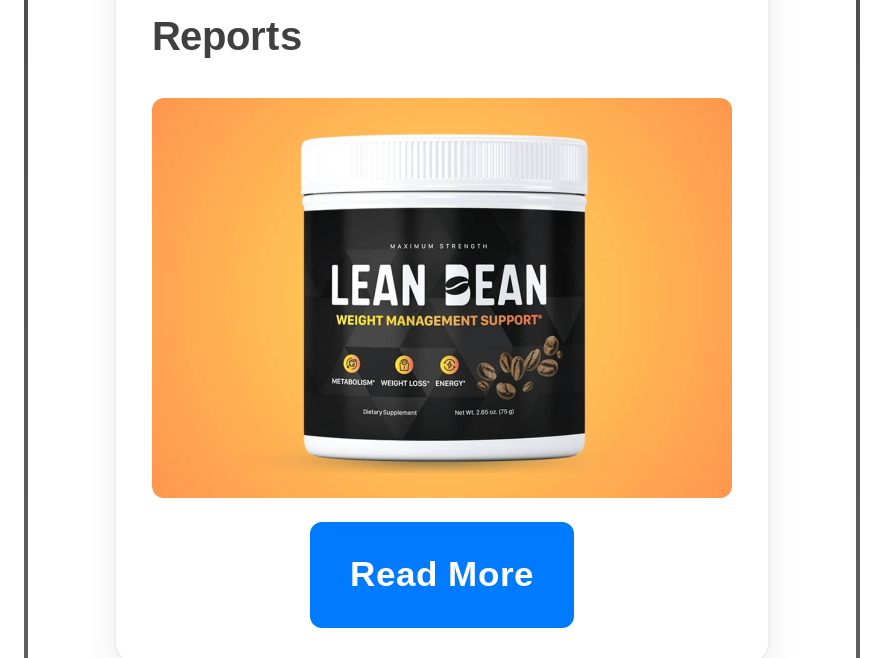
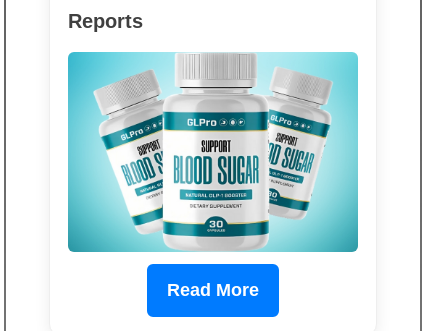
[150,96,734,500] [image] -> [67,51,359,253] [image]

